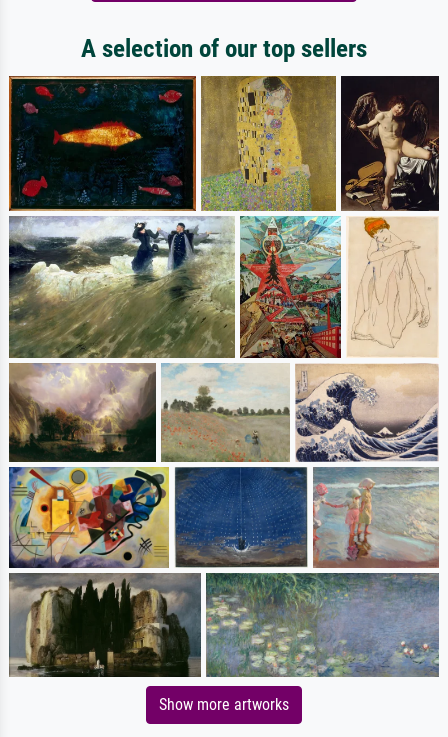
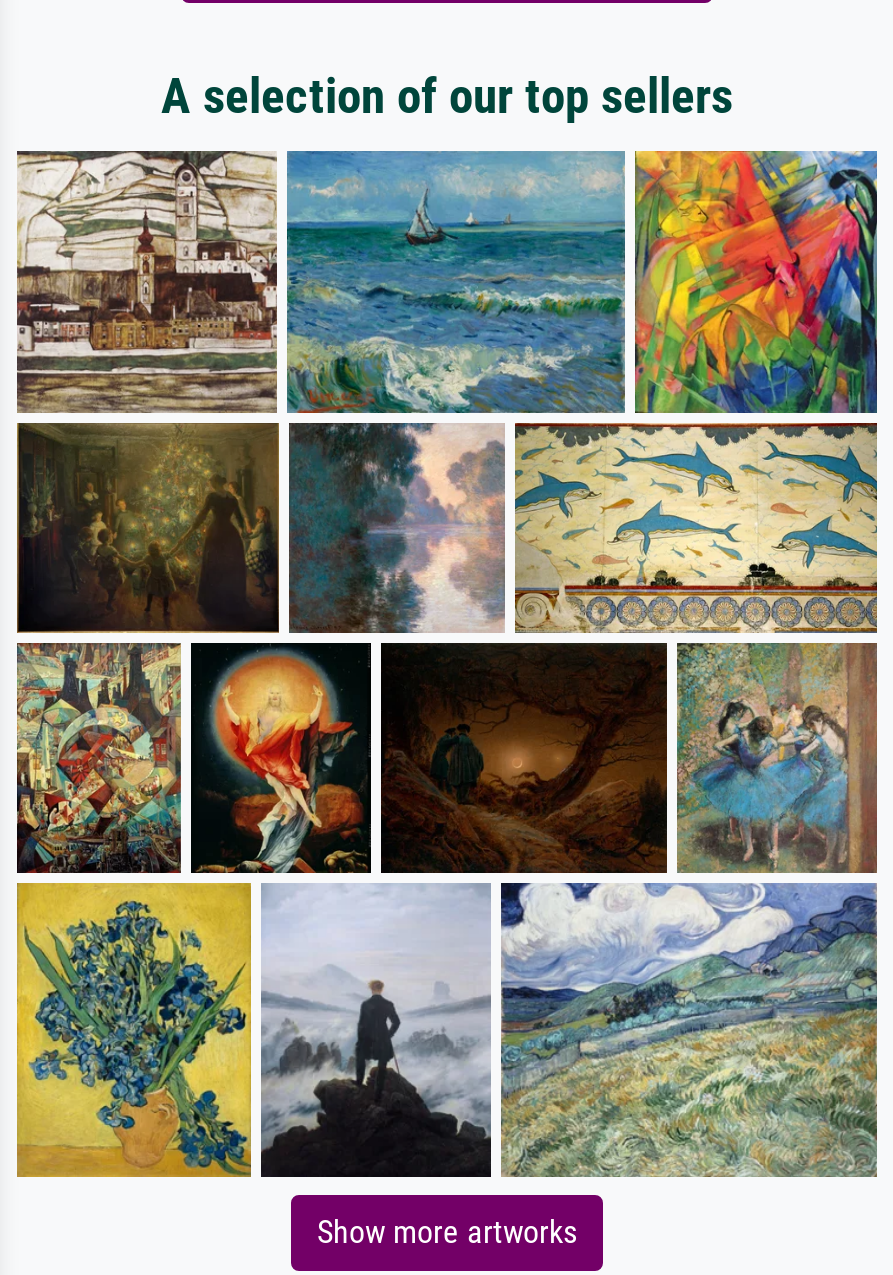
[8,75,440,678] [image] -> [15,150,879,1198] [image]

